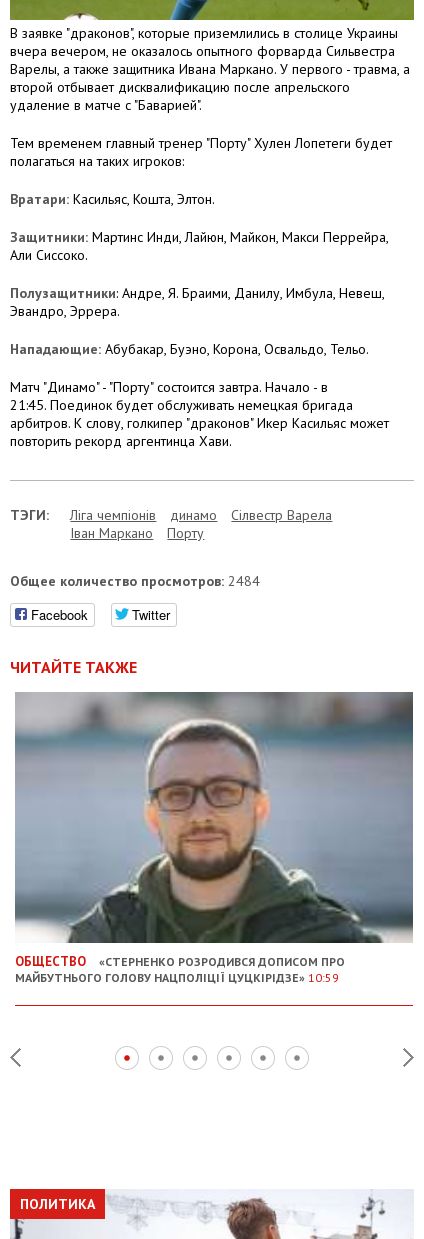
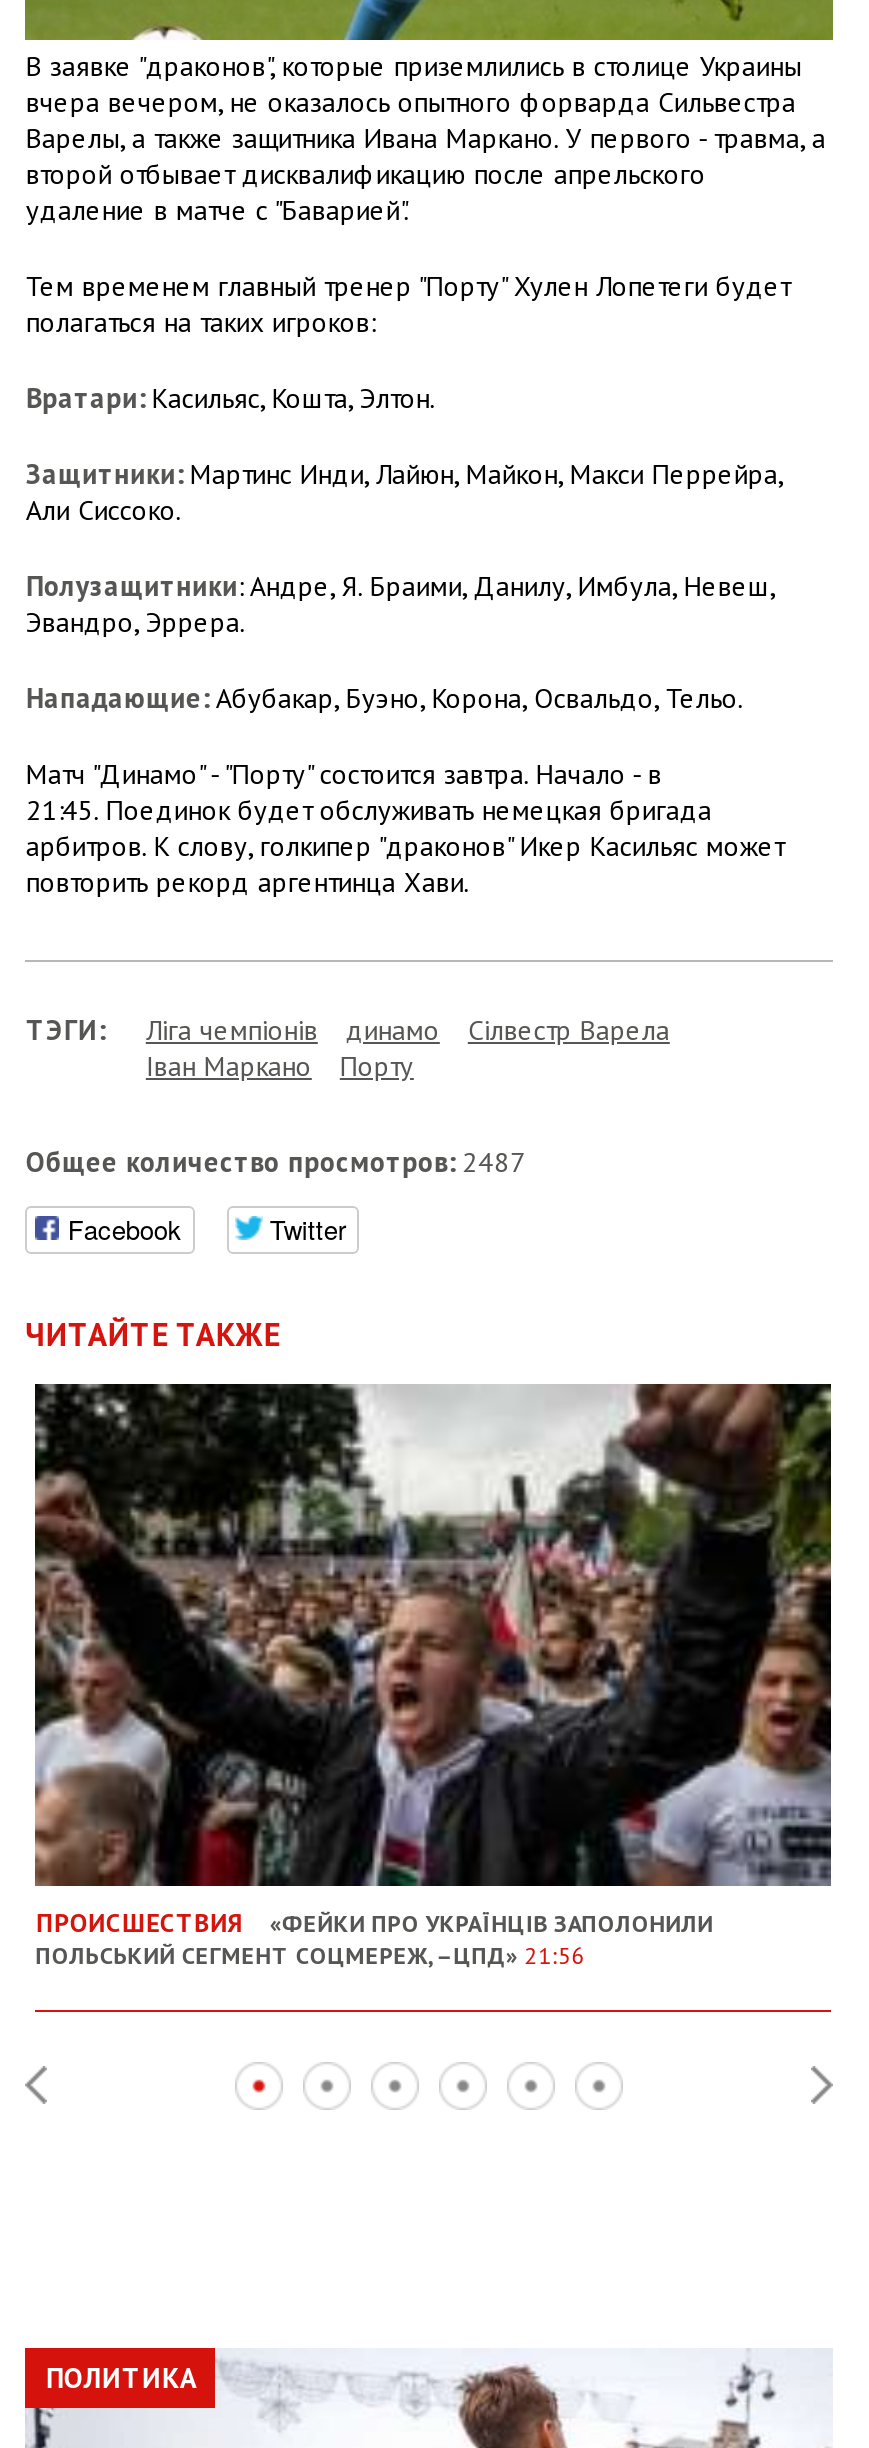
[10,572,260,590] Общее количество просмотров: 2484 -> [26,1145,526,1181] Общее количество просмотров: 2487
[15,691,414,985] [image] | ОБЩЕСТВО | «СТЕРНЕНКО РОЗРОДИВСЯ ДОПИСОМ ПРО | МАЙБУТНЬОГО ГОЛОВУ НАЦПОЛІЦІЇ ЦУЦКІРІДЗЕ» 10:59 -> [33,1382,833,1970] [image] | ПРОИСШЕСТВИЯ | «ФЕЙКИ ПРО УКРАЇНЦІВ ЗАПОЛОНИЛИ | ПОЛЬСЬКИЙ СЕГМЕНТ СОЦМЕРЕЖ, – ЦПД» 21:56

